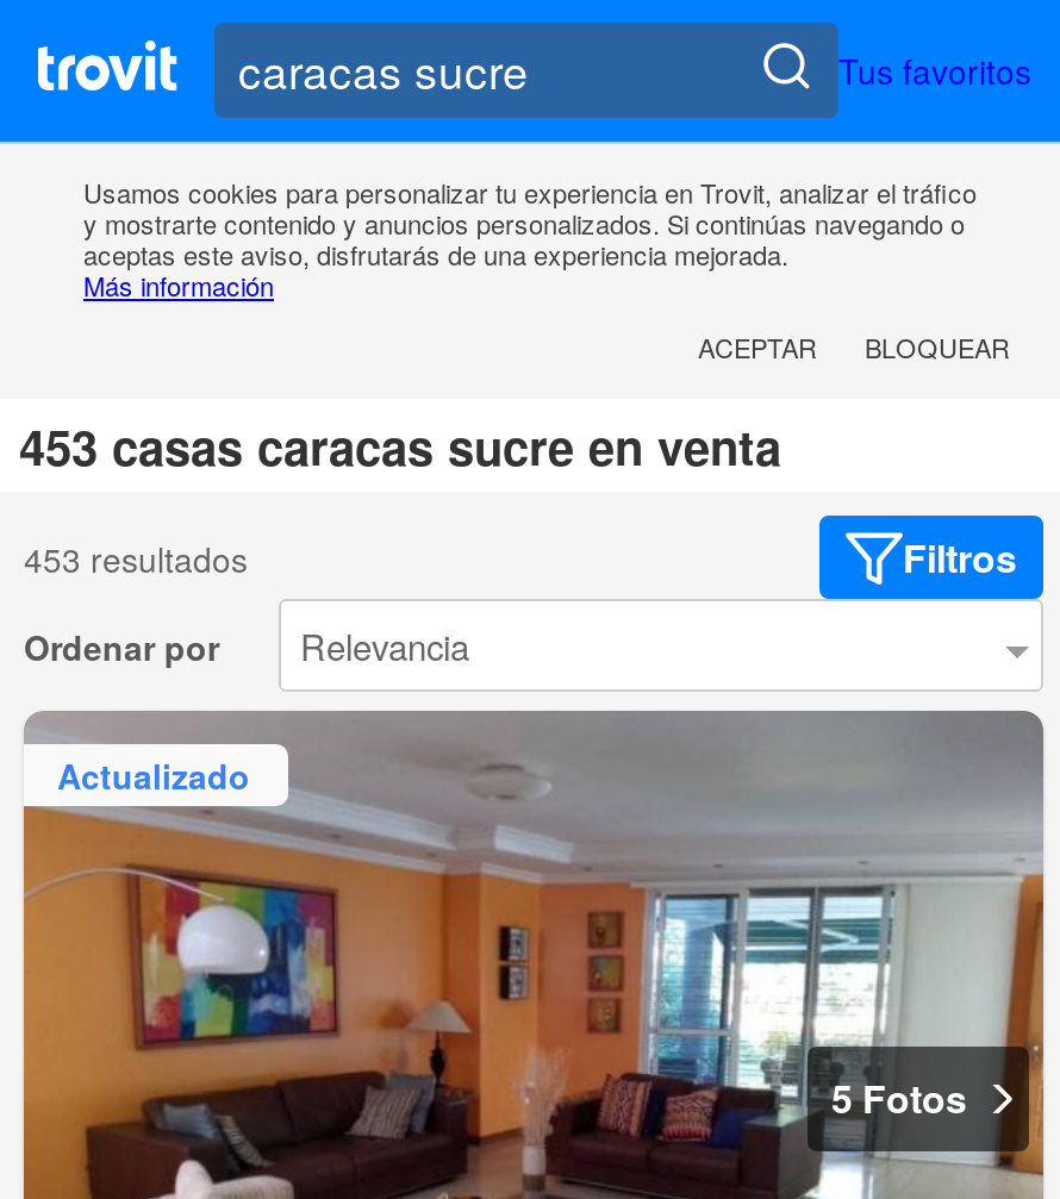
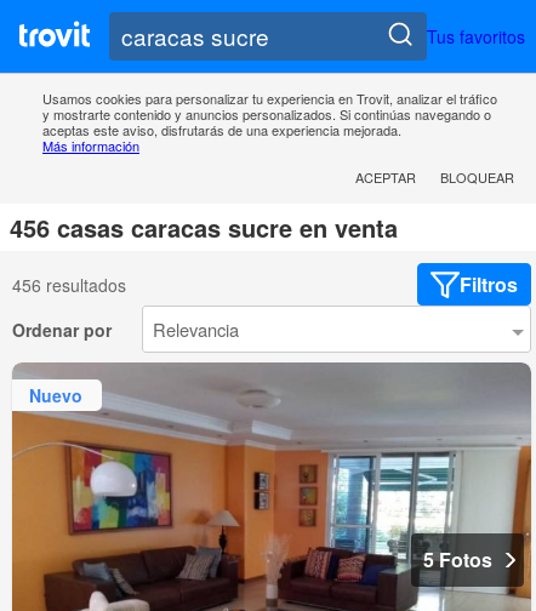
[19,412,781,481] 453 casas caracas sucre en venta -> [10,210,398,245] 456 casas caracas sucre en venta
[24,534,248,582] 453 resultados -> [12,273,126,297] 456 resultados
[57,751,250,799] Actualizado -> [29,383,82,407] Nuevo

